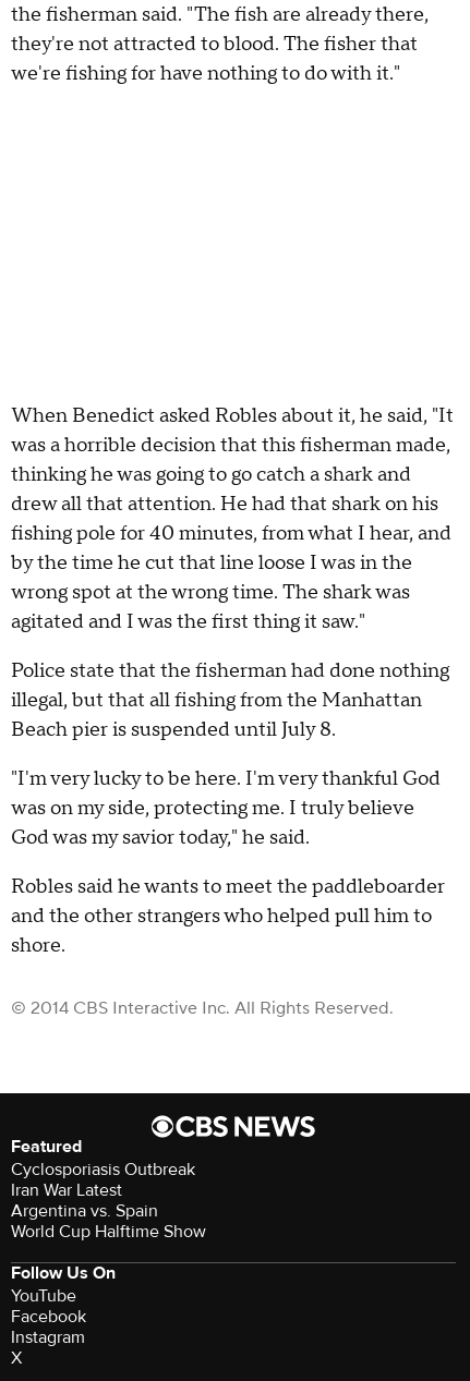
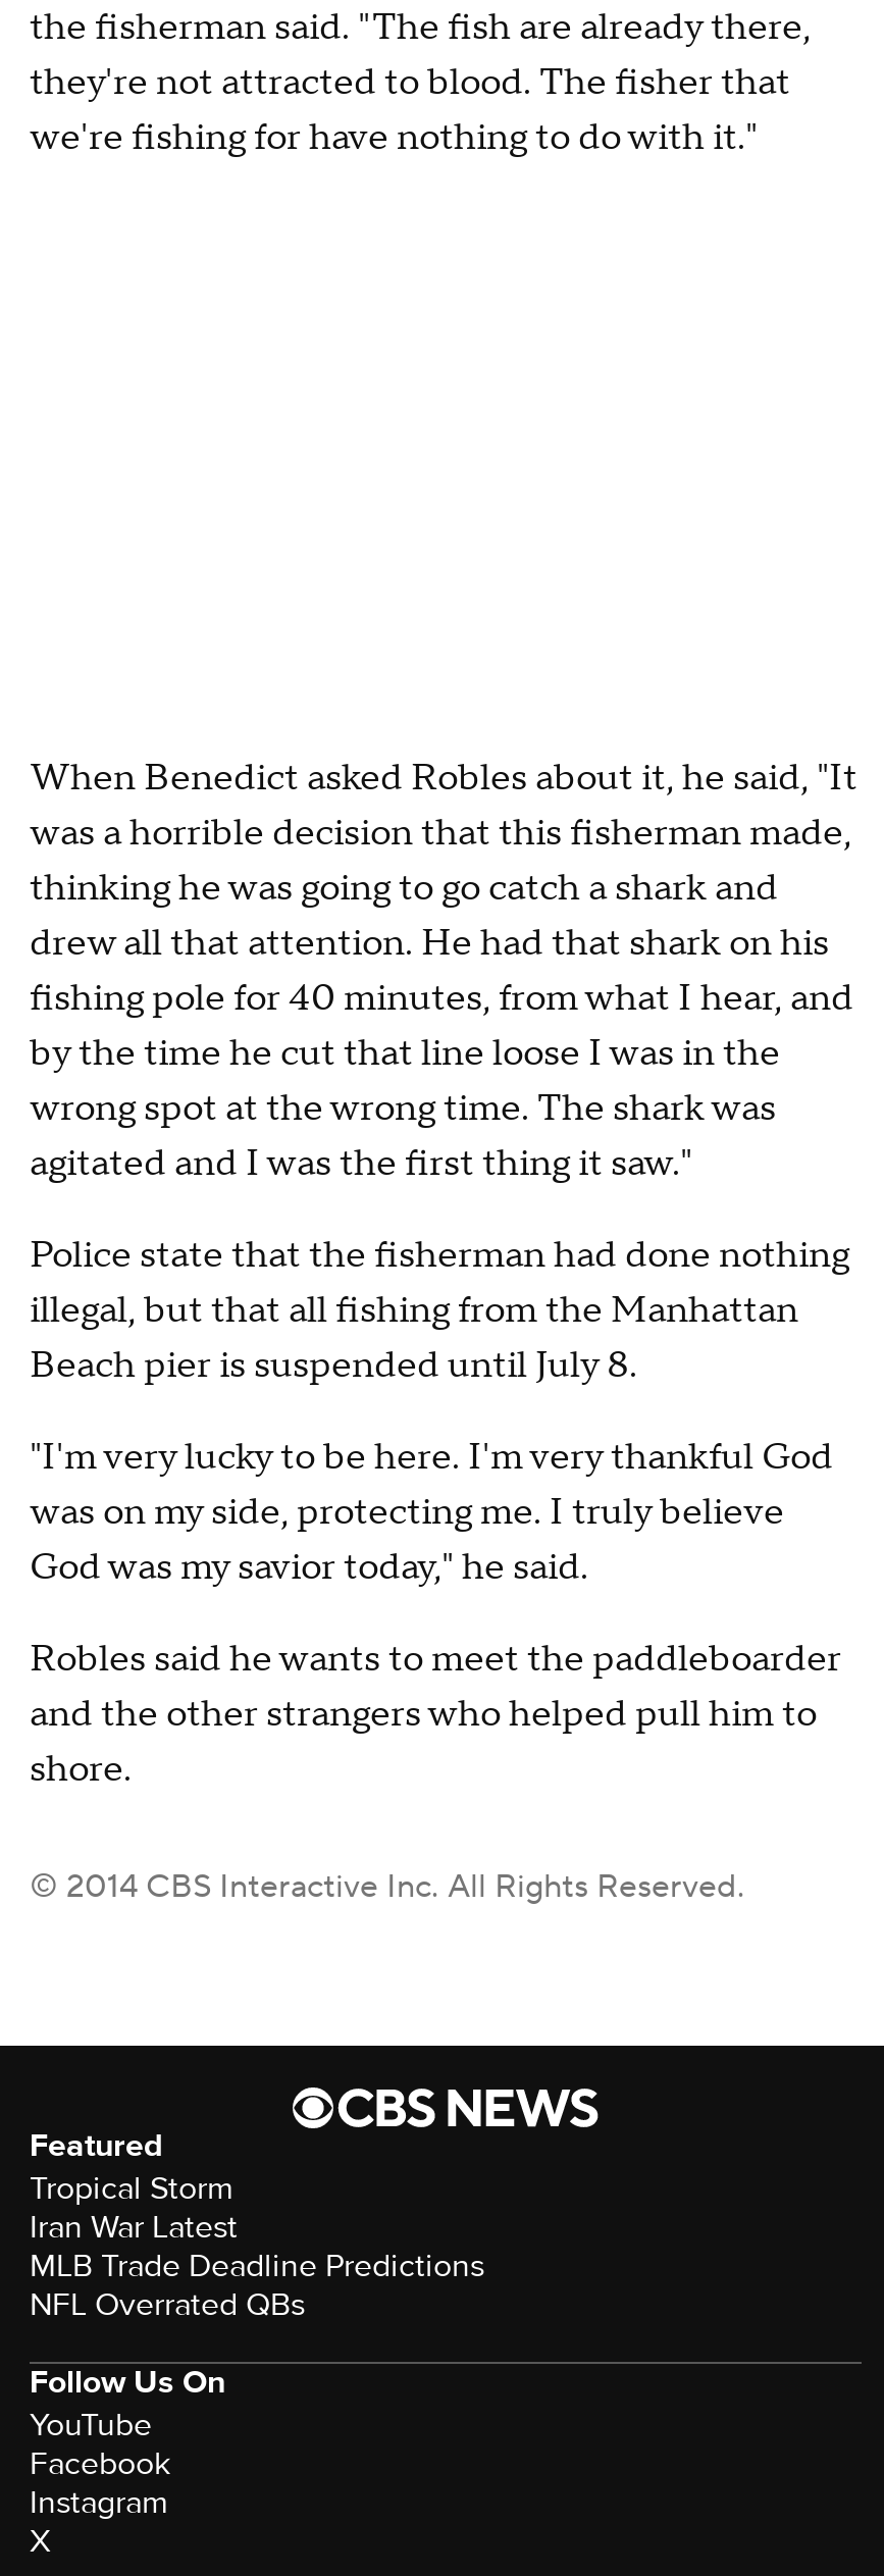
[11,1159,195,1180] Cyclosporiasis Outbreak -> [30,2168,233,2209] Tropical Storm
[11,1200,206,1243] Argentina vs. Spain | World Cup Halftime Show -> [30,2246,484,2325] MLB Trade Deadline Predictions | NFL Overrated QBs

